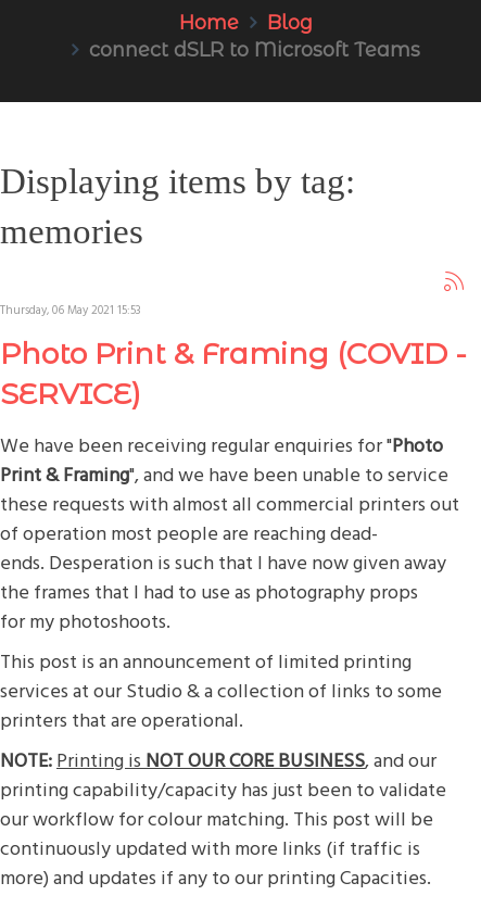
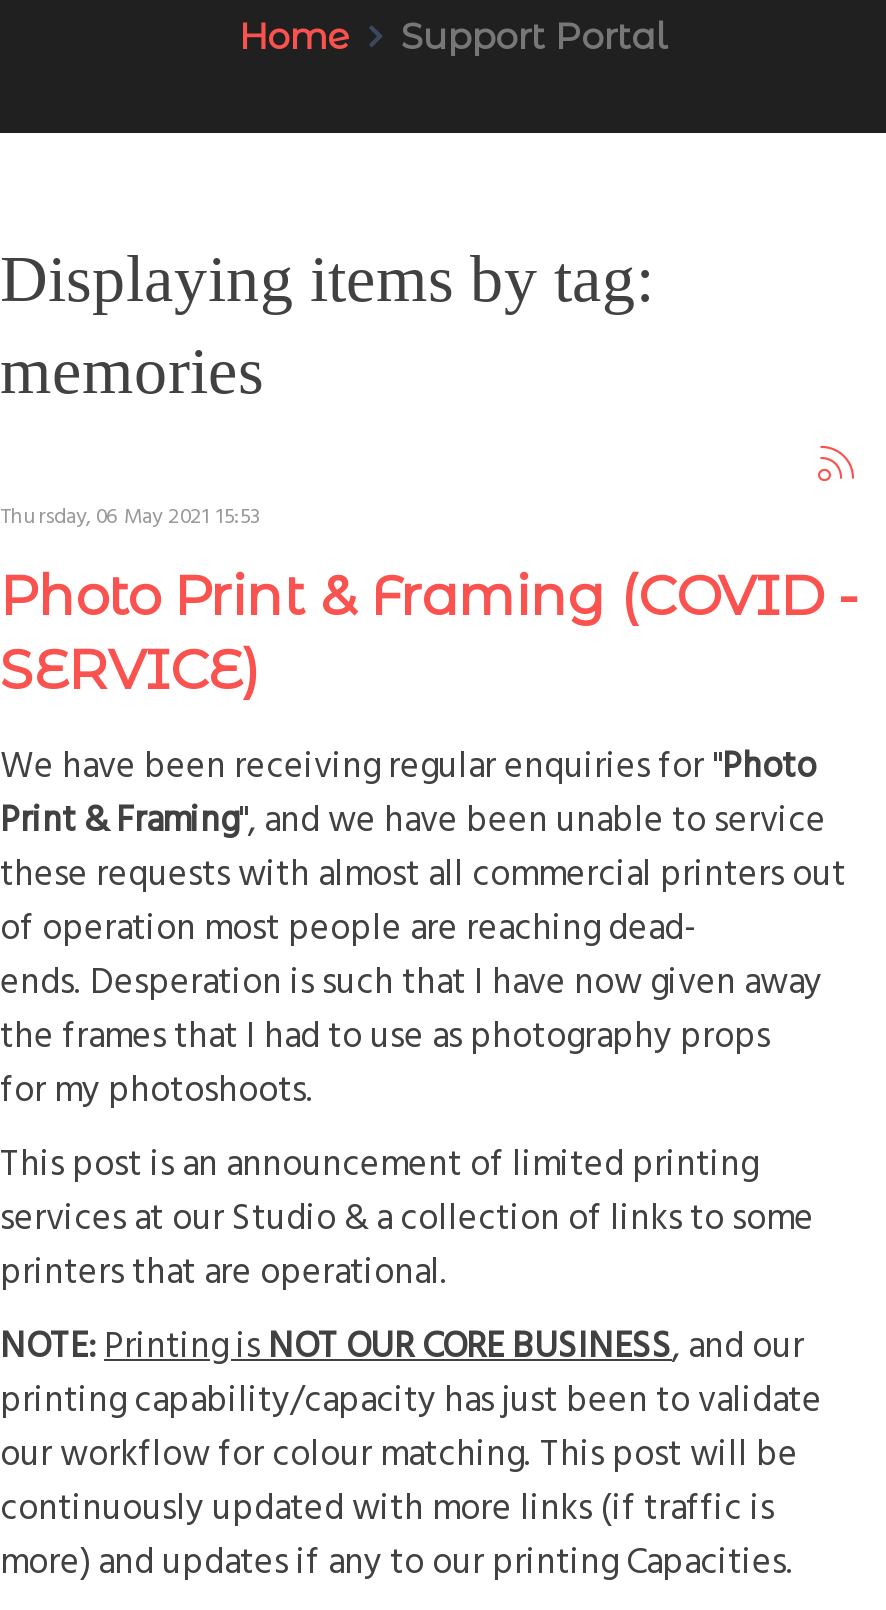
[89,11,420,62] Blog | connect dSLR to Microsoft Teams -> [401,15,667,59] Support Portal

